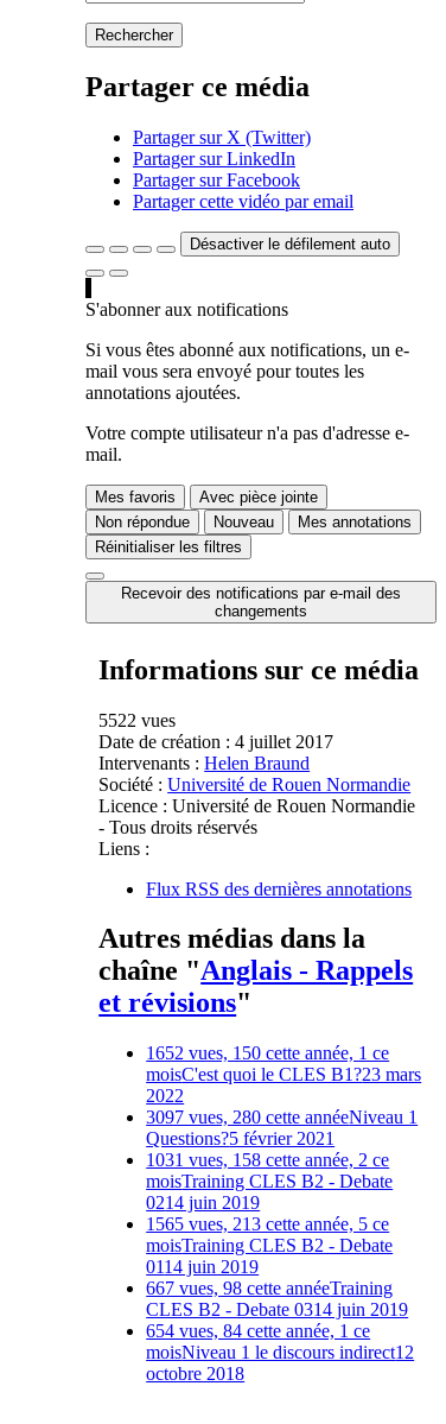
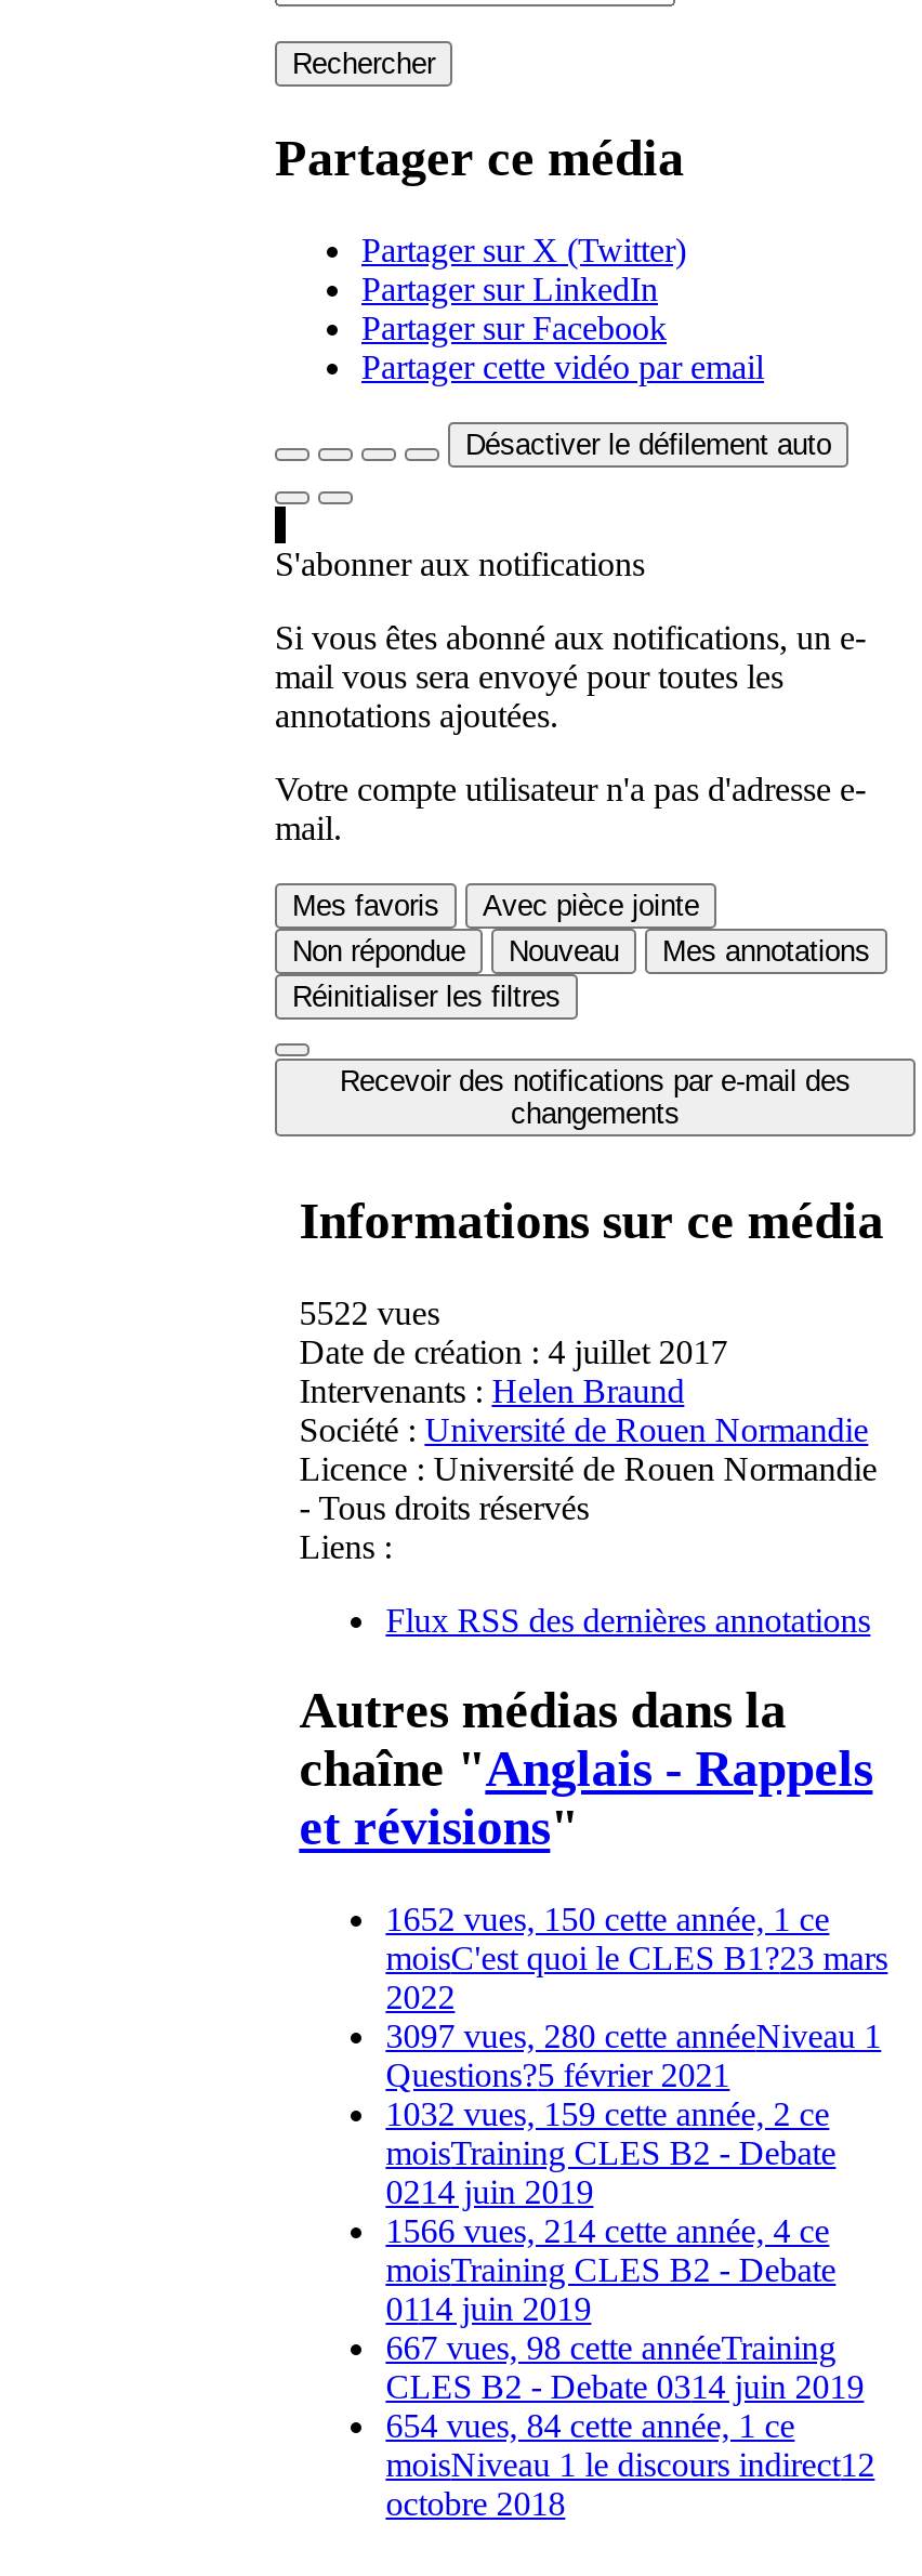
[146,1150,389,1170] 1031 vues, 158 cette année, 2 ce -> [386,2096,829,2133] 1032 vues, 159 cette année, 2 ce
[146,1214,389,1234] 1565 vues, 213 cette année, 5 ce -> [386,2213,829,2250] 1566 vues, 214 cette année, 4 ce

